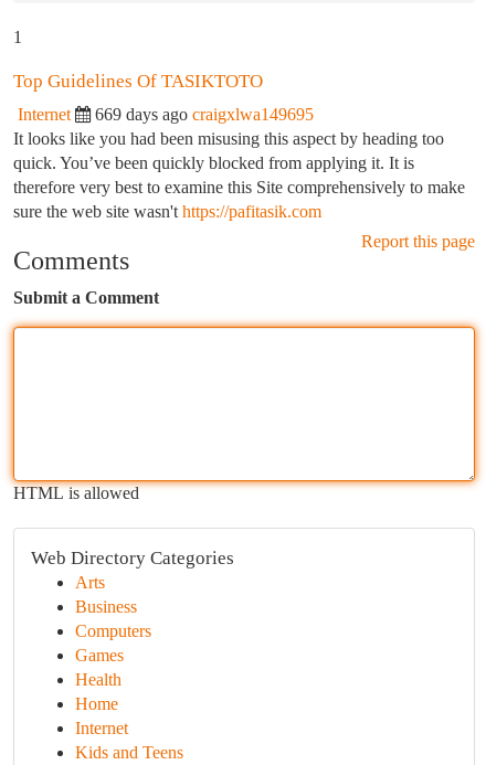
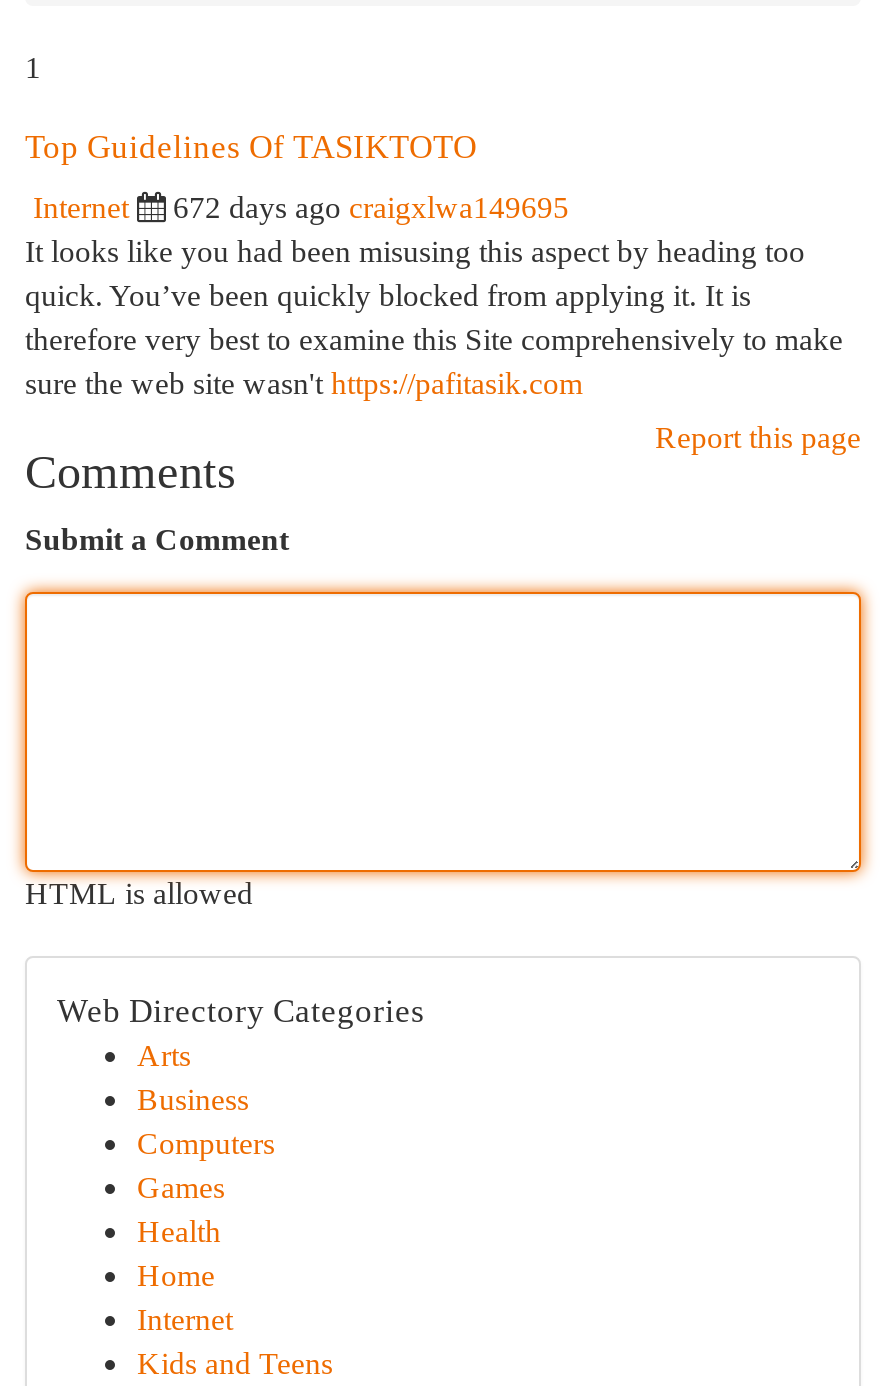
[95,105,314,124] 669 days ago craigxlwa149695 -> [173,190,569,224] 672 days ago craigxlwa149695

